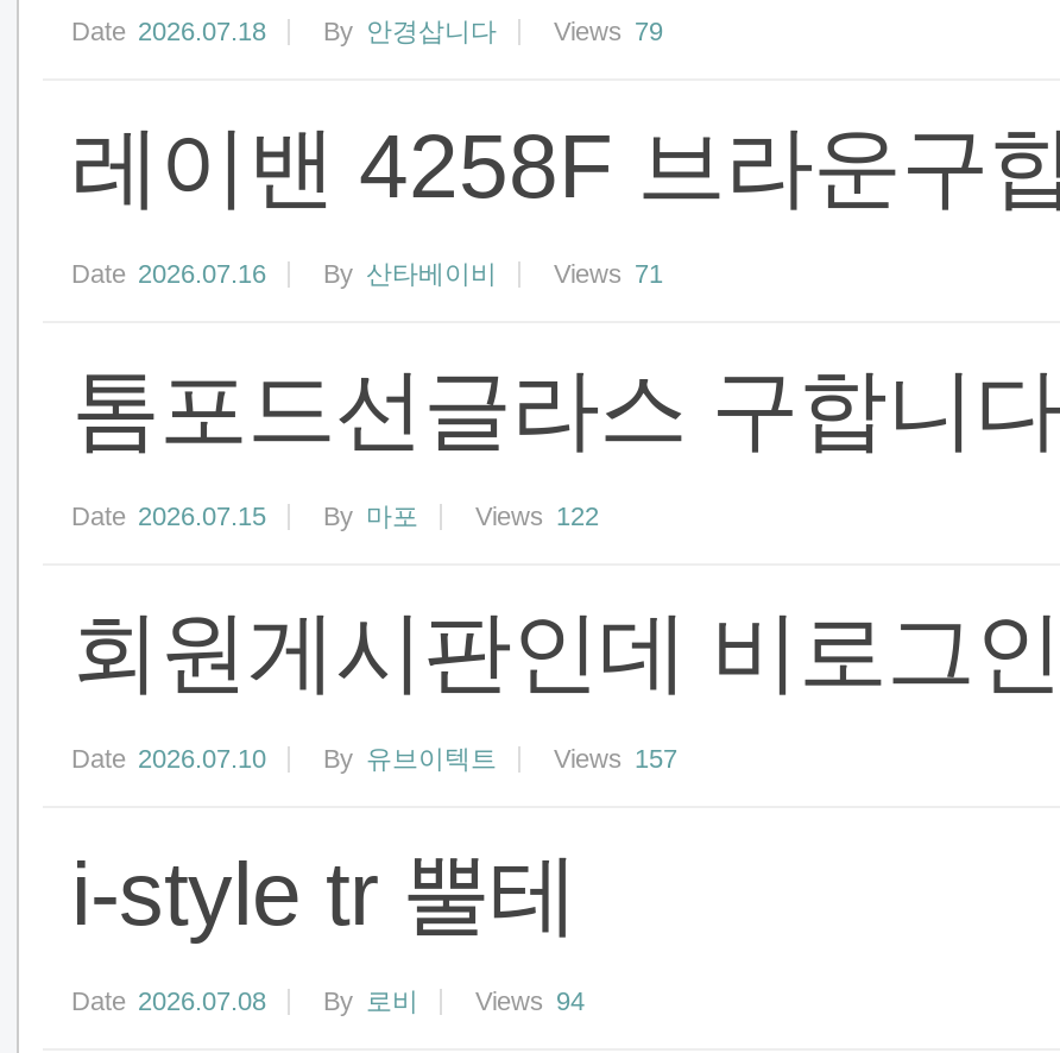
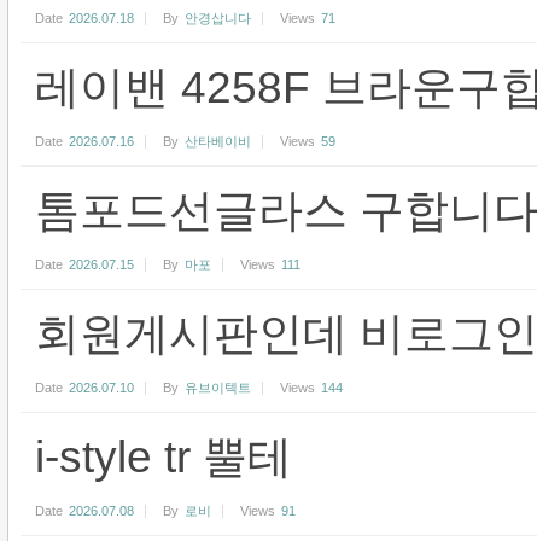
[71,17,663,45] Date 2026.07.18 By 안경삽니다 Views 79 -> [35,11,335,25] Date 2026.07.18 By 안경삽니다 Views 71
[71,259,663,288] Date 2026.07.16 By 산타베이비 Views 71 -> [35,134,335,149] Date 2026.07.16 By 산타베이비 Views 59
[71,502,599,530] Date 2026.07.15 By 마포 Views 122 -> [35,257,300,272] Date 2026.07.15 By 마포 Views 111
[71,744,677,773] Date 2026.07.10 By 유브이텍트 Views 157 -> [35,380,343,395] Date 2026.07.10 By 유브이텍트 Views 144
[71,986,585,1015] Date 2026.07.08 By 로비 Views 94 -> [35,504,296,518] Date 2026.07.08 By 로비 Views 91

